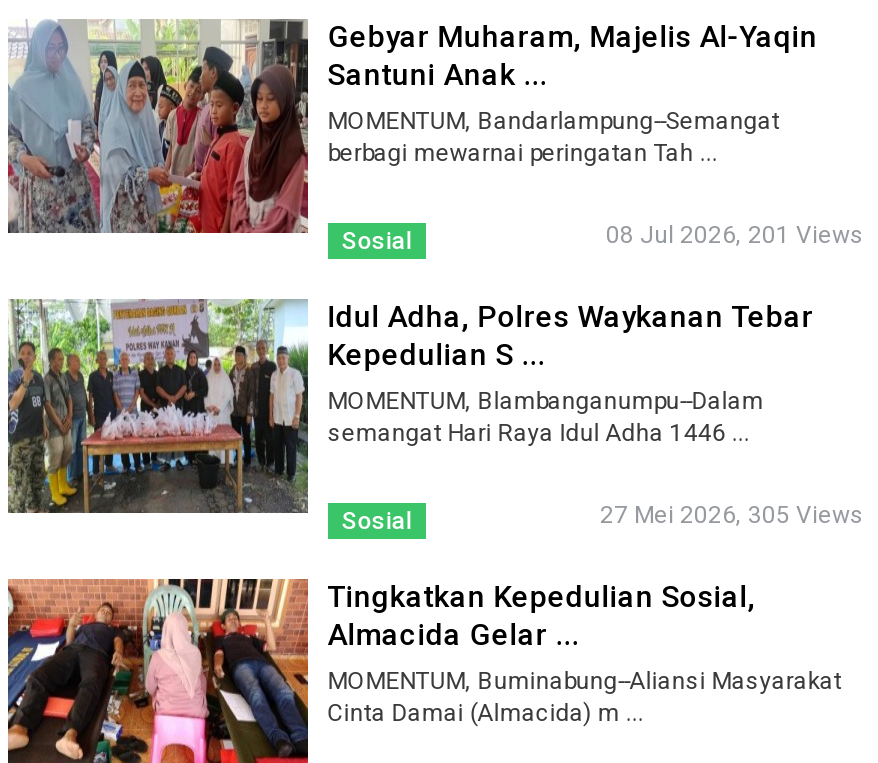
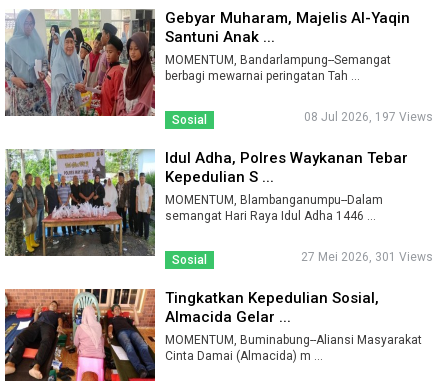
[606,220,864,248] 08 Jul 2026, 201 Views -> [304,110,433,124] 08 Jul 2026, 197 Views
[600,500,864,528] 27 Mei 2026, 305 Views -> [301,250,433,264] 27 Mei 2026, 301 Views

